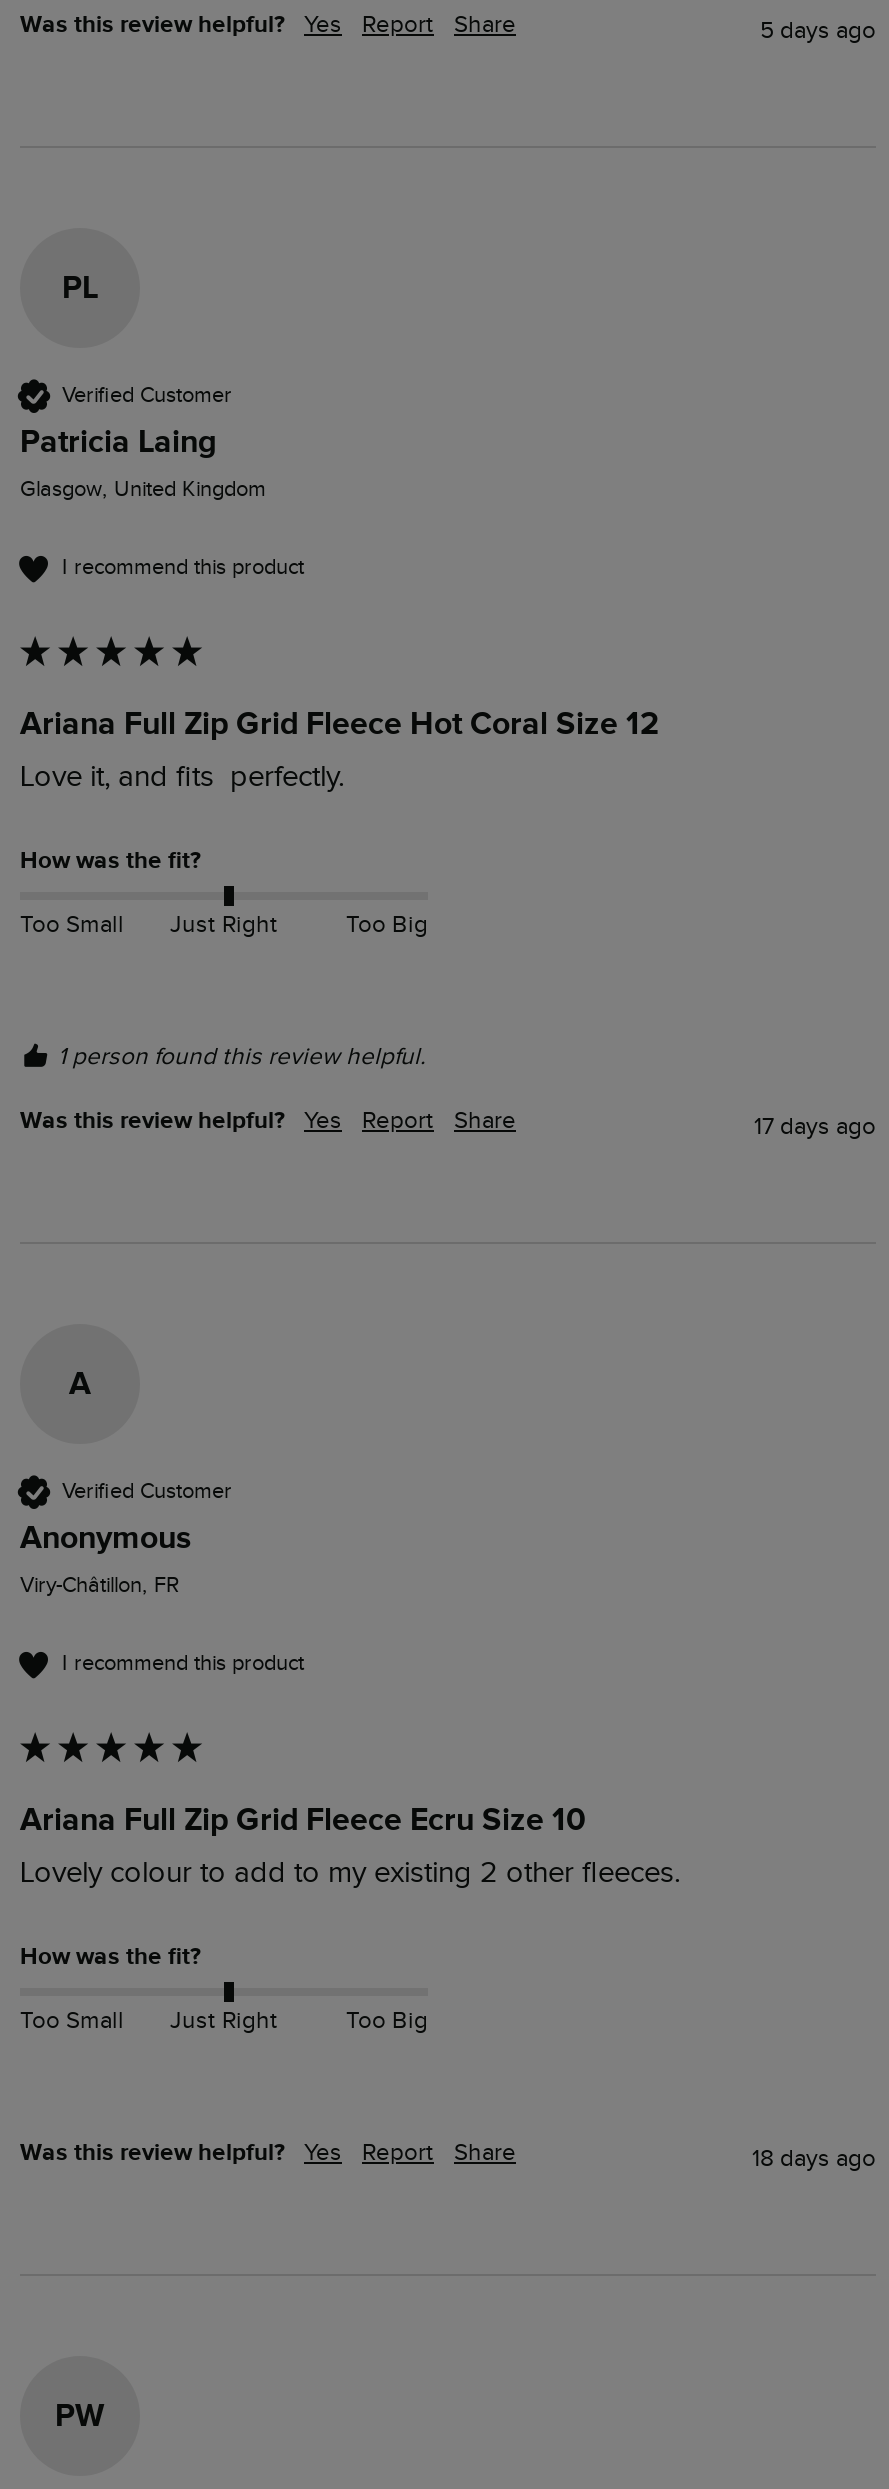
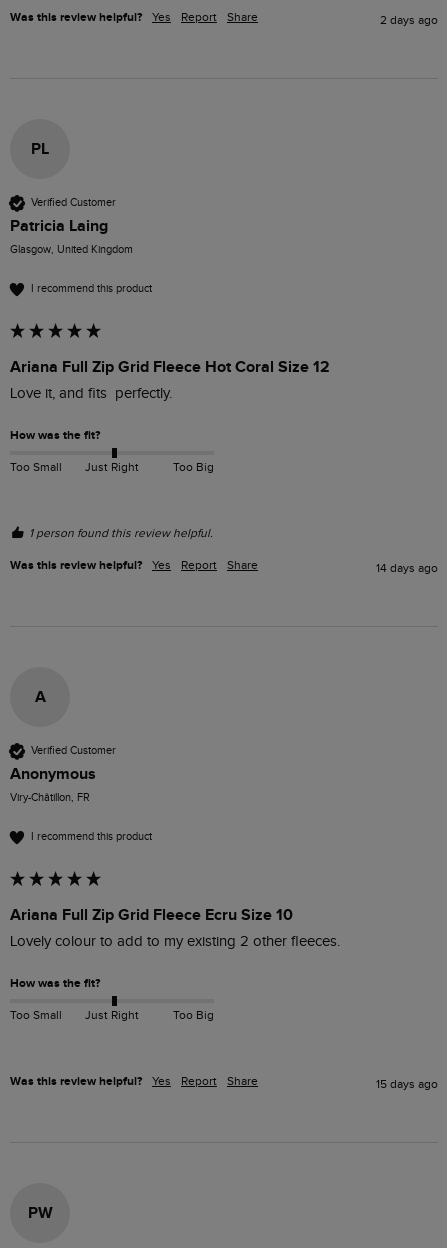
[760,15,876,43] 5 days ago -> [380,13,438,27] 2 days ago
[754,1111,876,1139] 17 days ago -> [376,561,438,575] 14 days ago
[752,2144,876,2172] 18 days ago -> [376,1077,438,1091] 15 days ago

